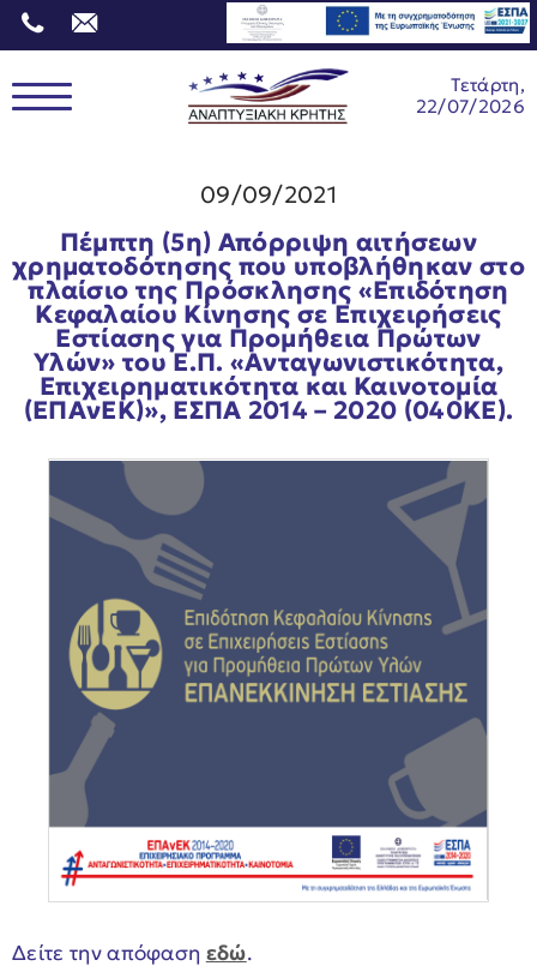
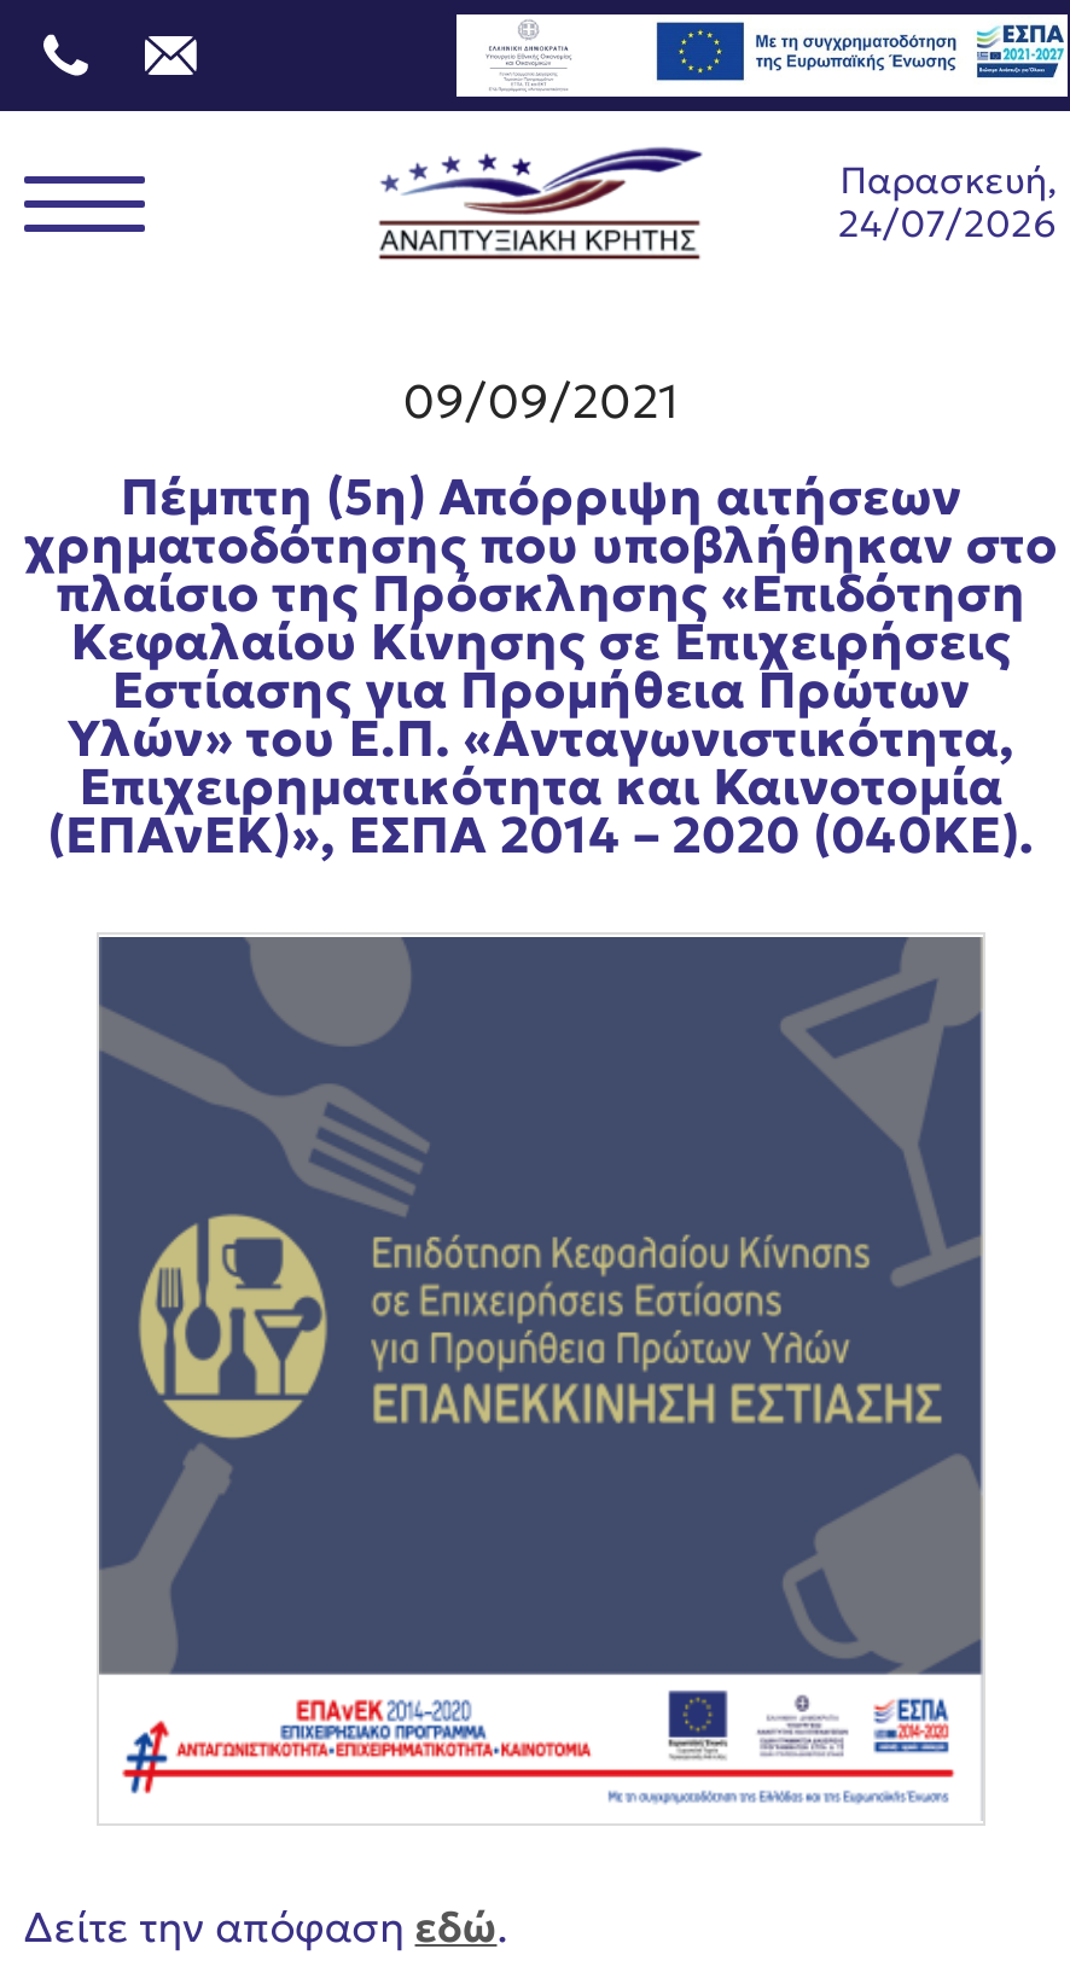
[416,73,525,118] Τετάρτη, | 22/07/2026 -> [838,157,1058,246] Παρασκευή, | 24/07/2026

